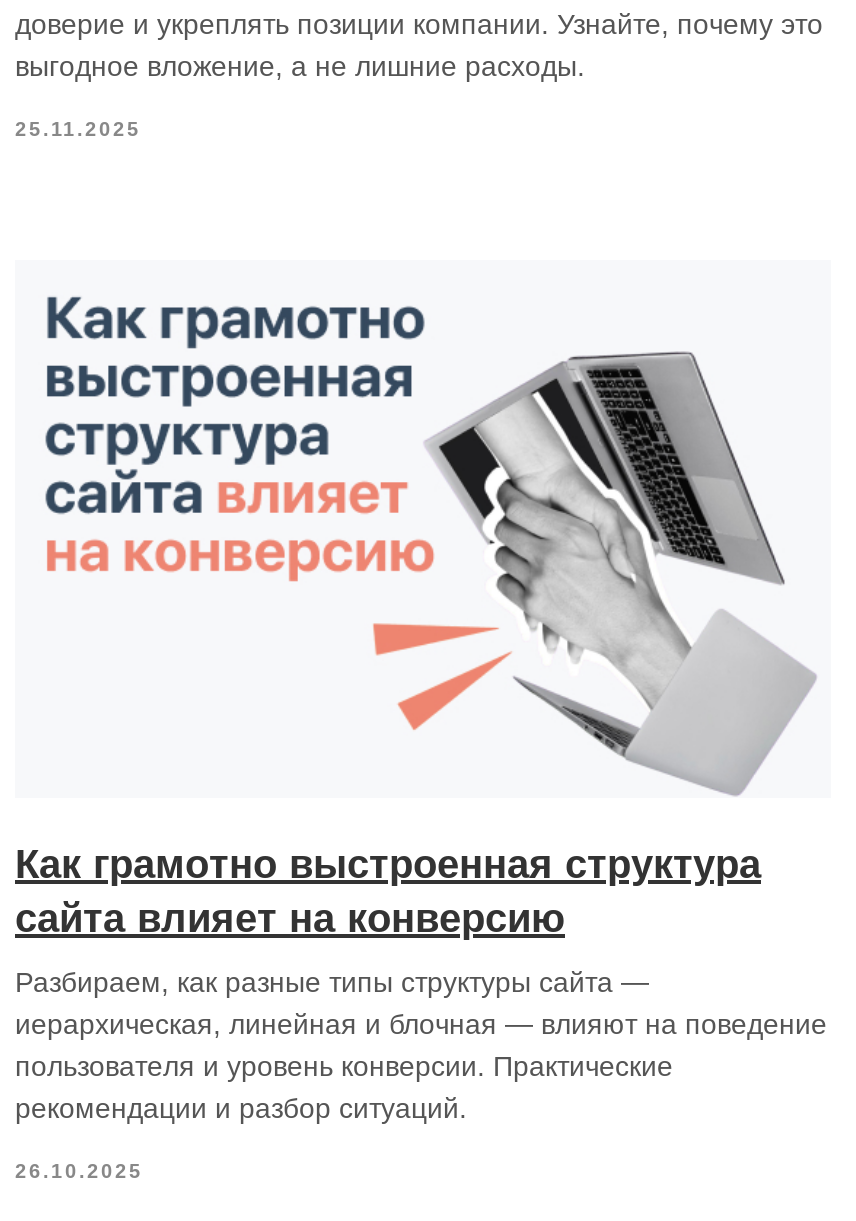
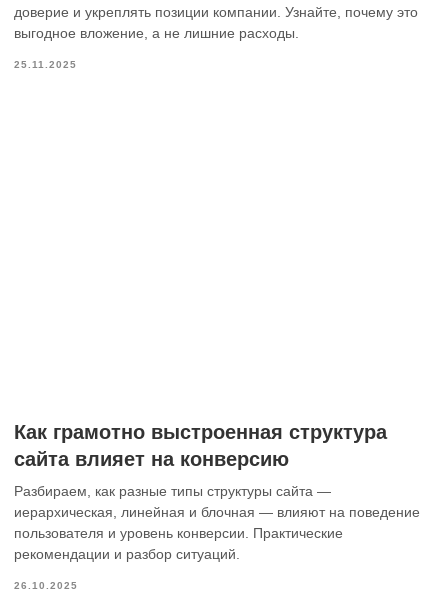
[43,294,817,798] [image] -> none

